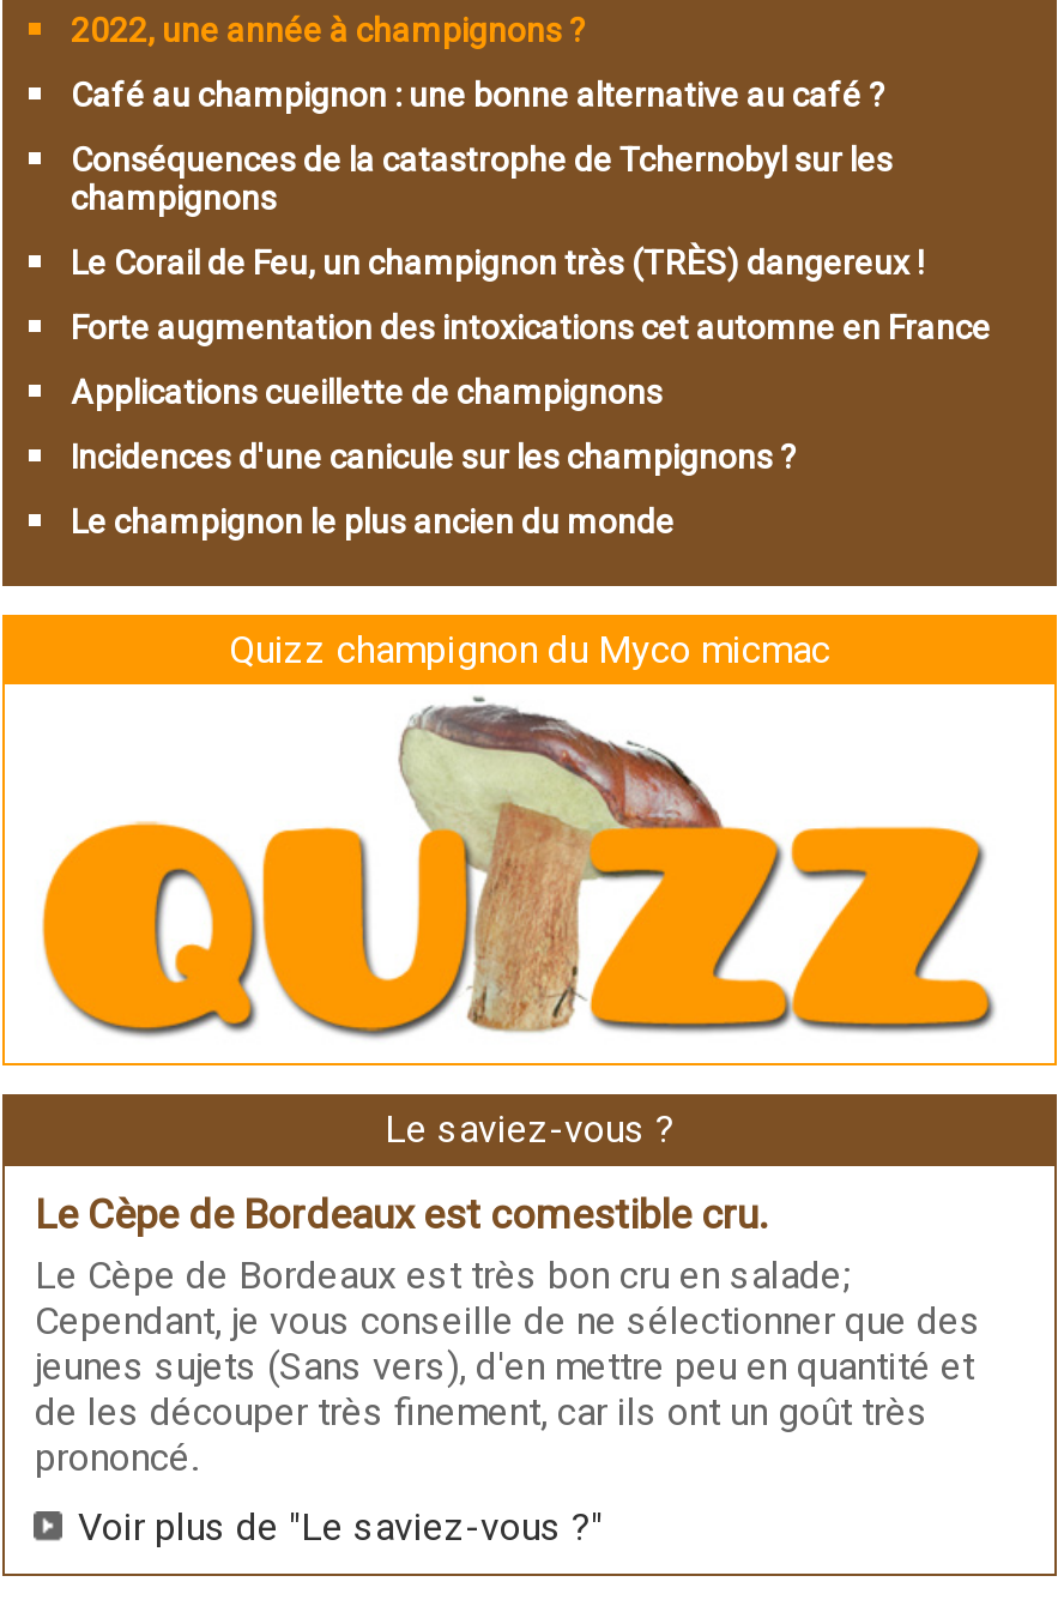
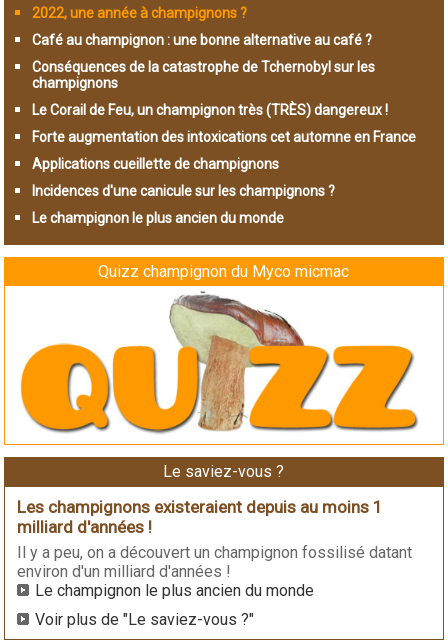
[35,1190,981,1480] Le Cèpe de Bordeaux est comestible cru. | Le Cèpe de Bordeaux est très bon cru en salade; | Cependant, je vous conseille de ne sélectionner que des | jeunes sujets (Sans vers), d'en mettre peu en quantité et | de les découper très finement, car ils ont un goût très | prononcé. -> [17,497,412,600] Les champignons existeraient depuis au moins 1 | milliard d'années ! | Il y a peu, on a découvert un champignon fossilisé datant | environ d'un milliard d'années ! | Le champignon le plus ancien du monde

